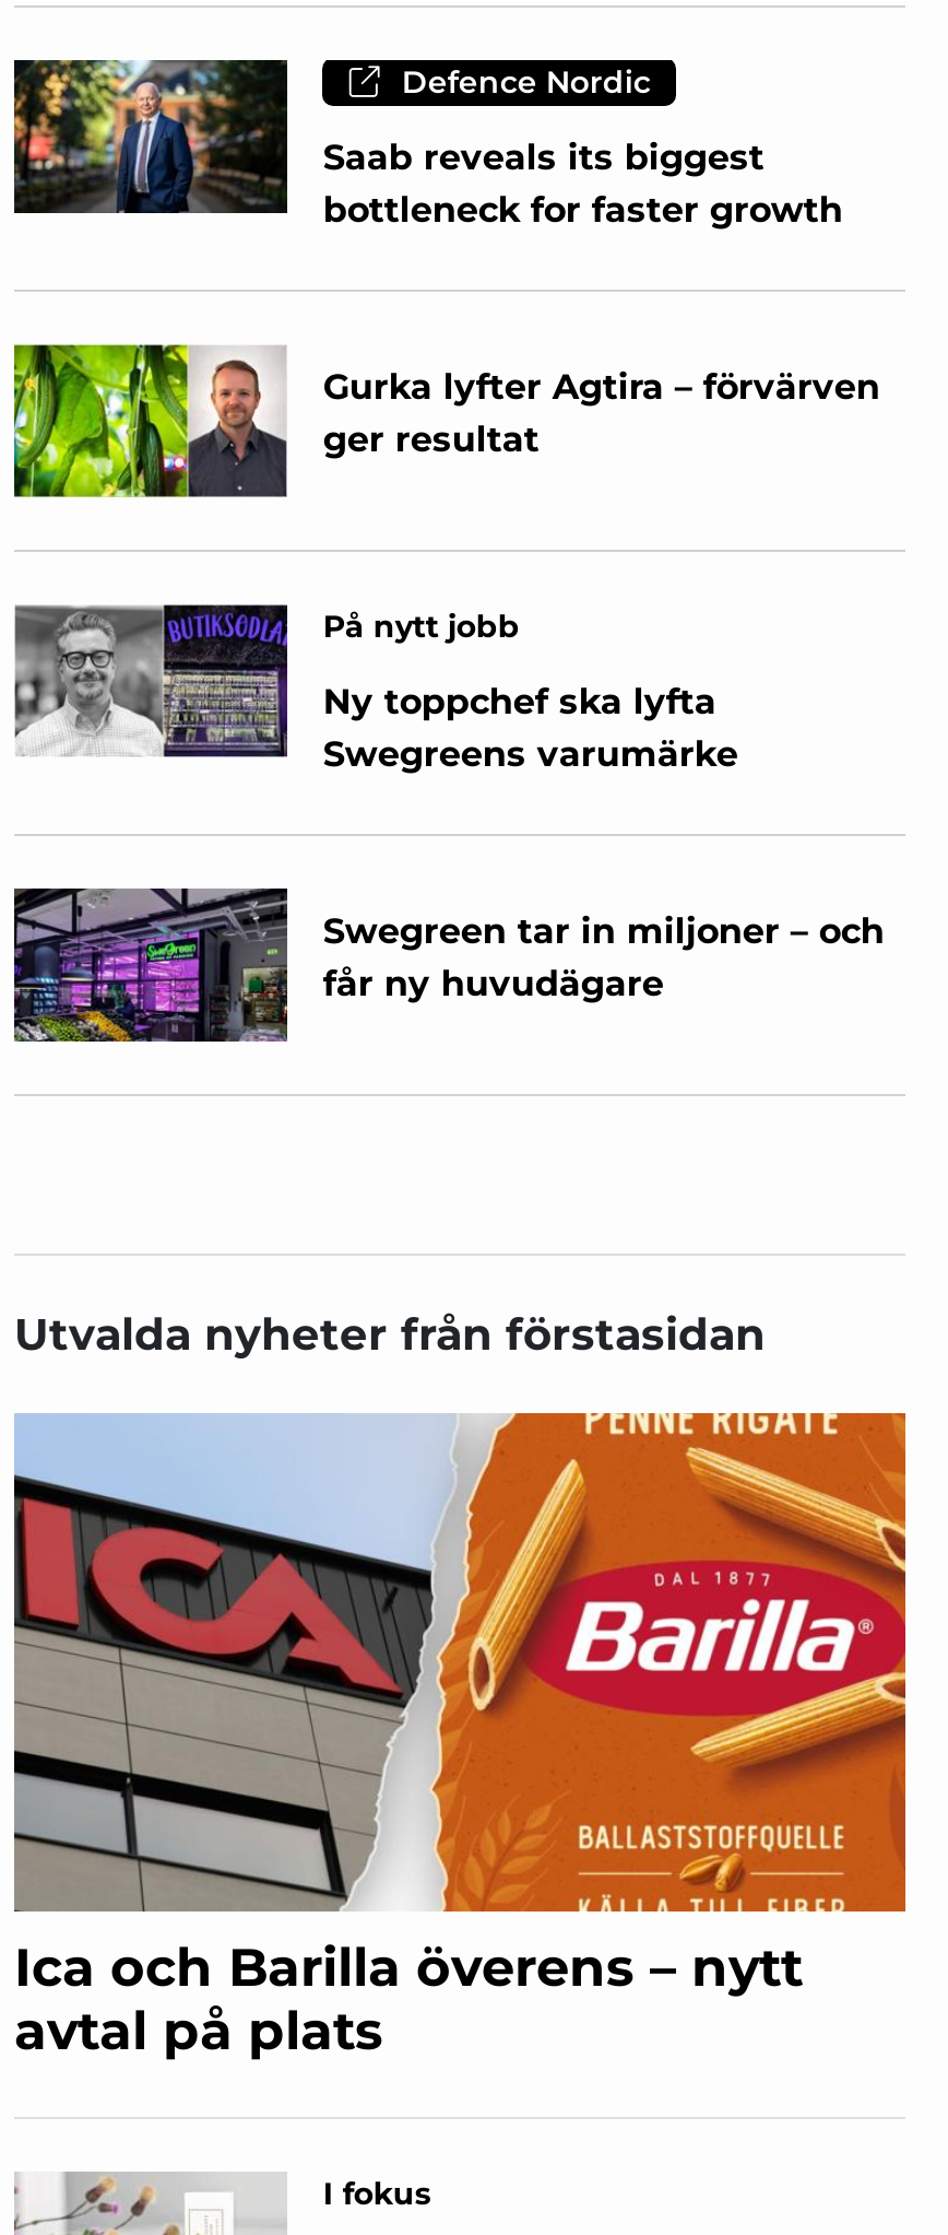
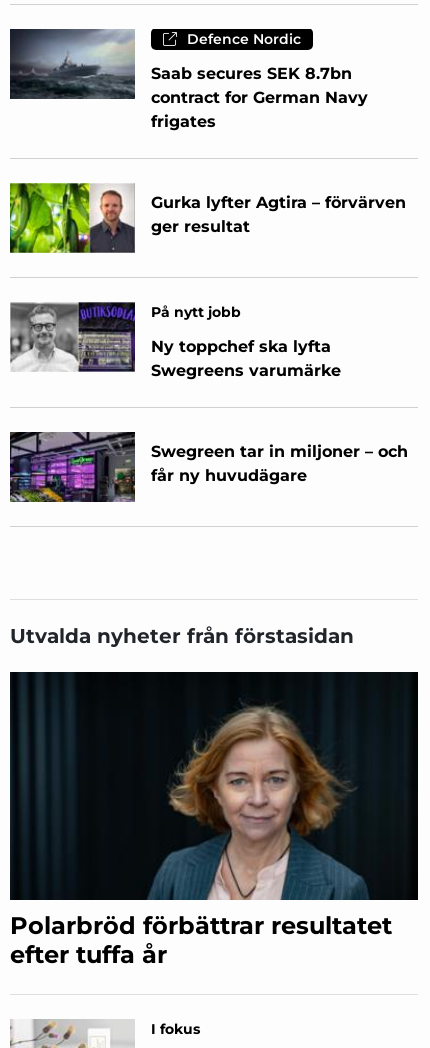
[12,58,843,231] [image] | Saab reveals its biggest | bottleneck for faster growth -> [10,28,368,131] [image] | Saab secures SEK 8.7bn | contract for German Navy | frigates
[12,1411,908,2062] [image] | Ica och Barilla överens – nytt | avtal på plats -> [9,671,419,969] [image] | Polarbröd förbättrar resultatet | efter tuffa år

